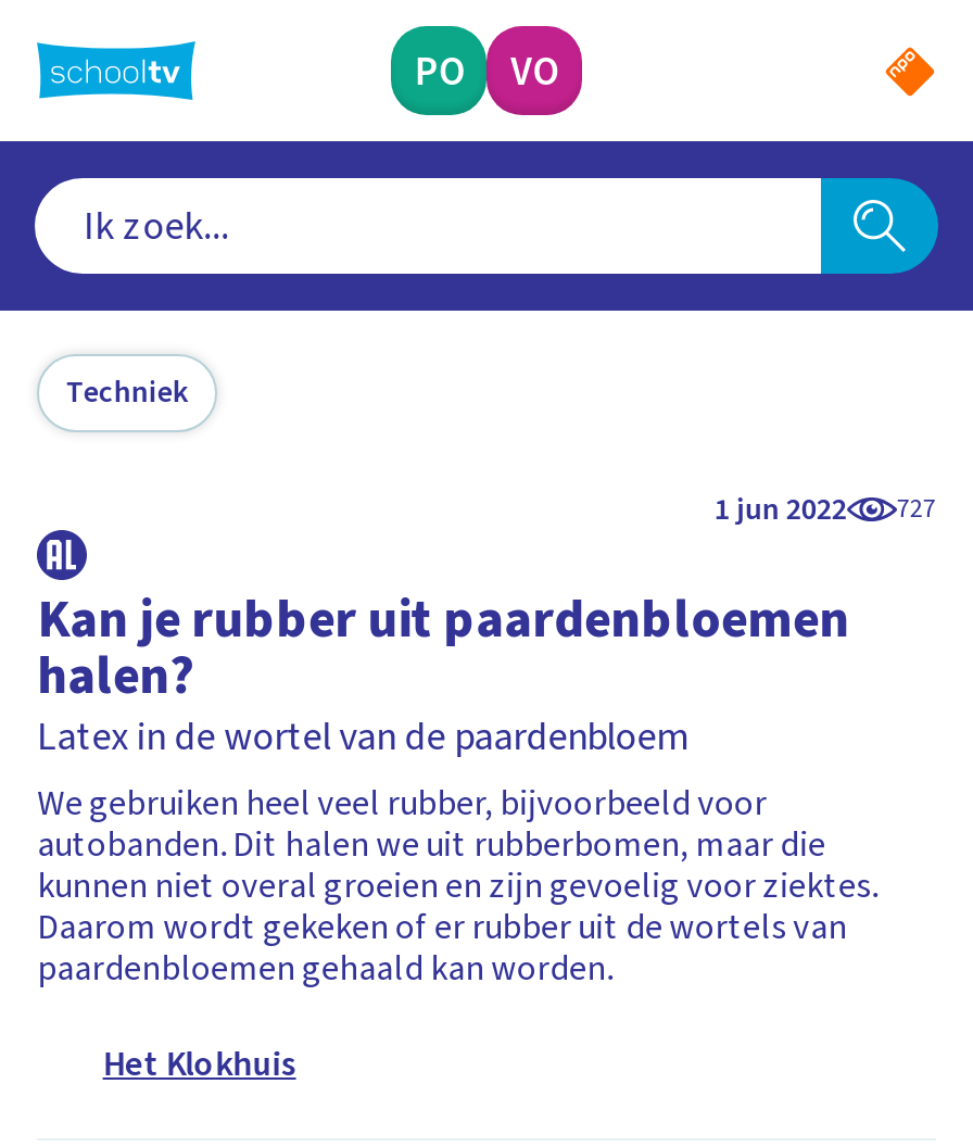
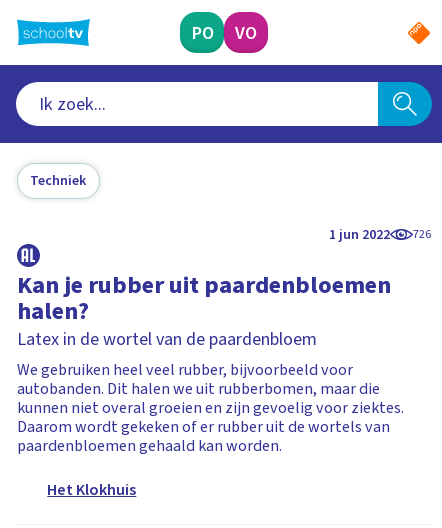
[714,488,936,531] 1 jun 2022 727 -> [329,224,431,244] 1 jun 2022 726

